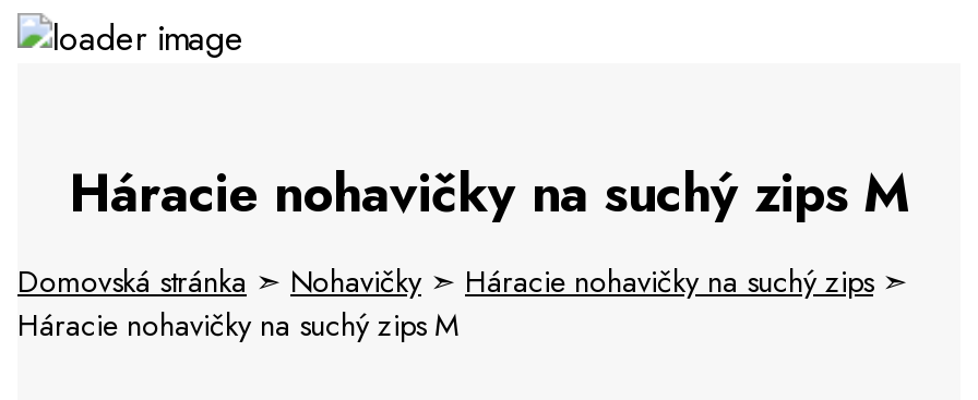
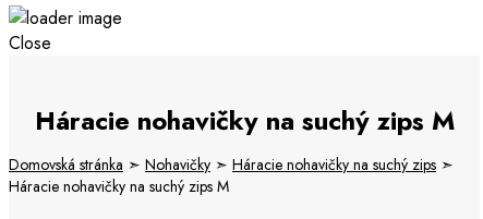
none -> [9,31,51,56] Close

